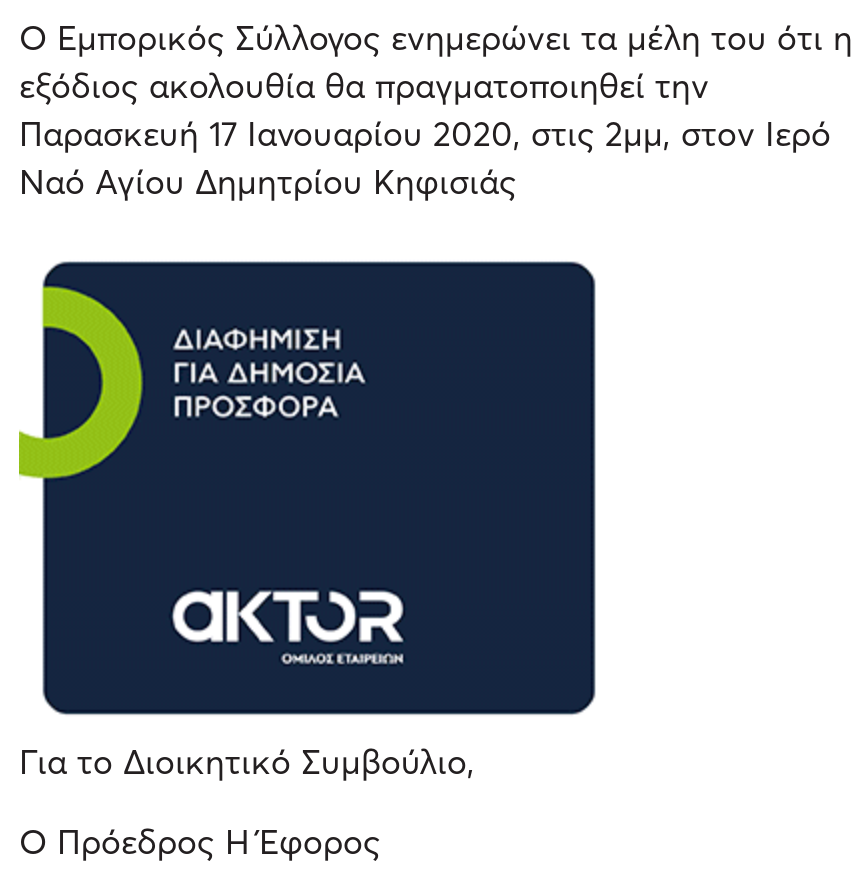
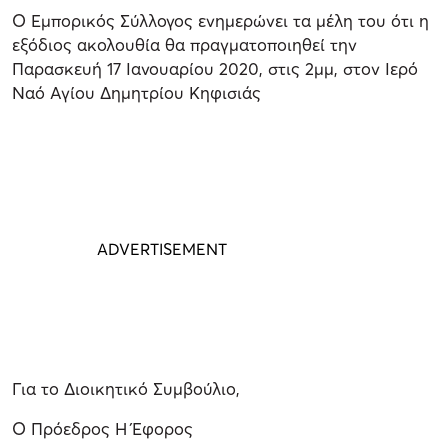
[17,260,597,716] [image] -> none

